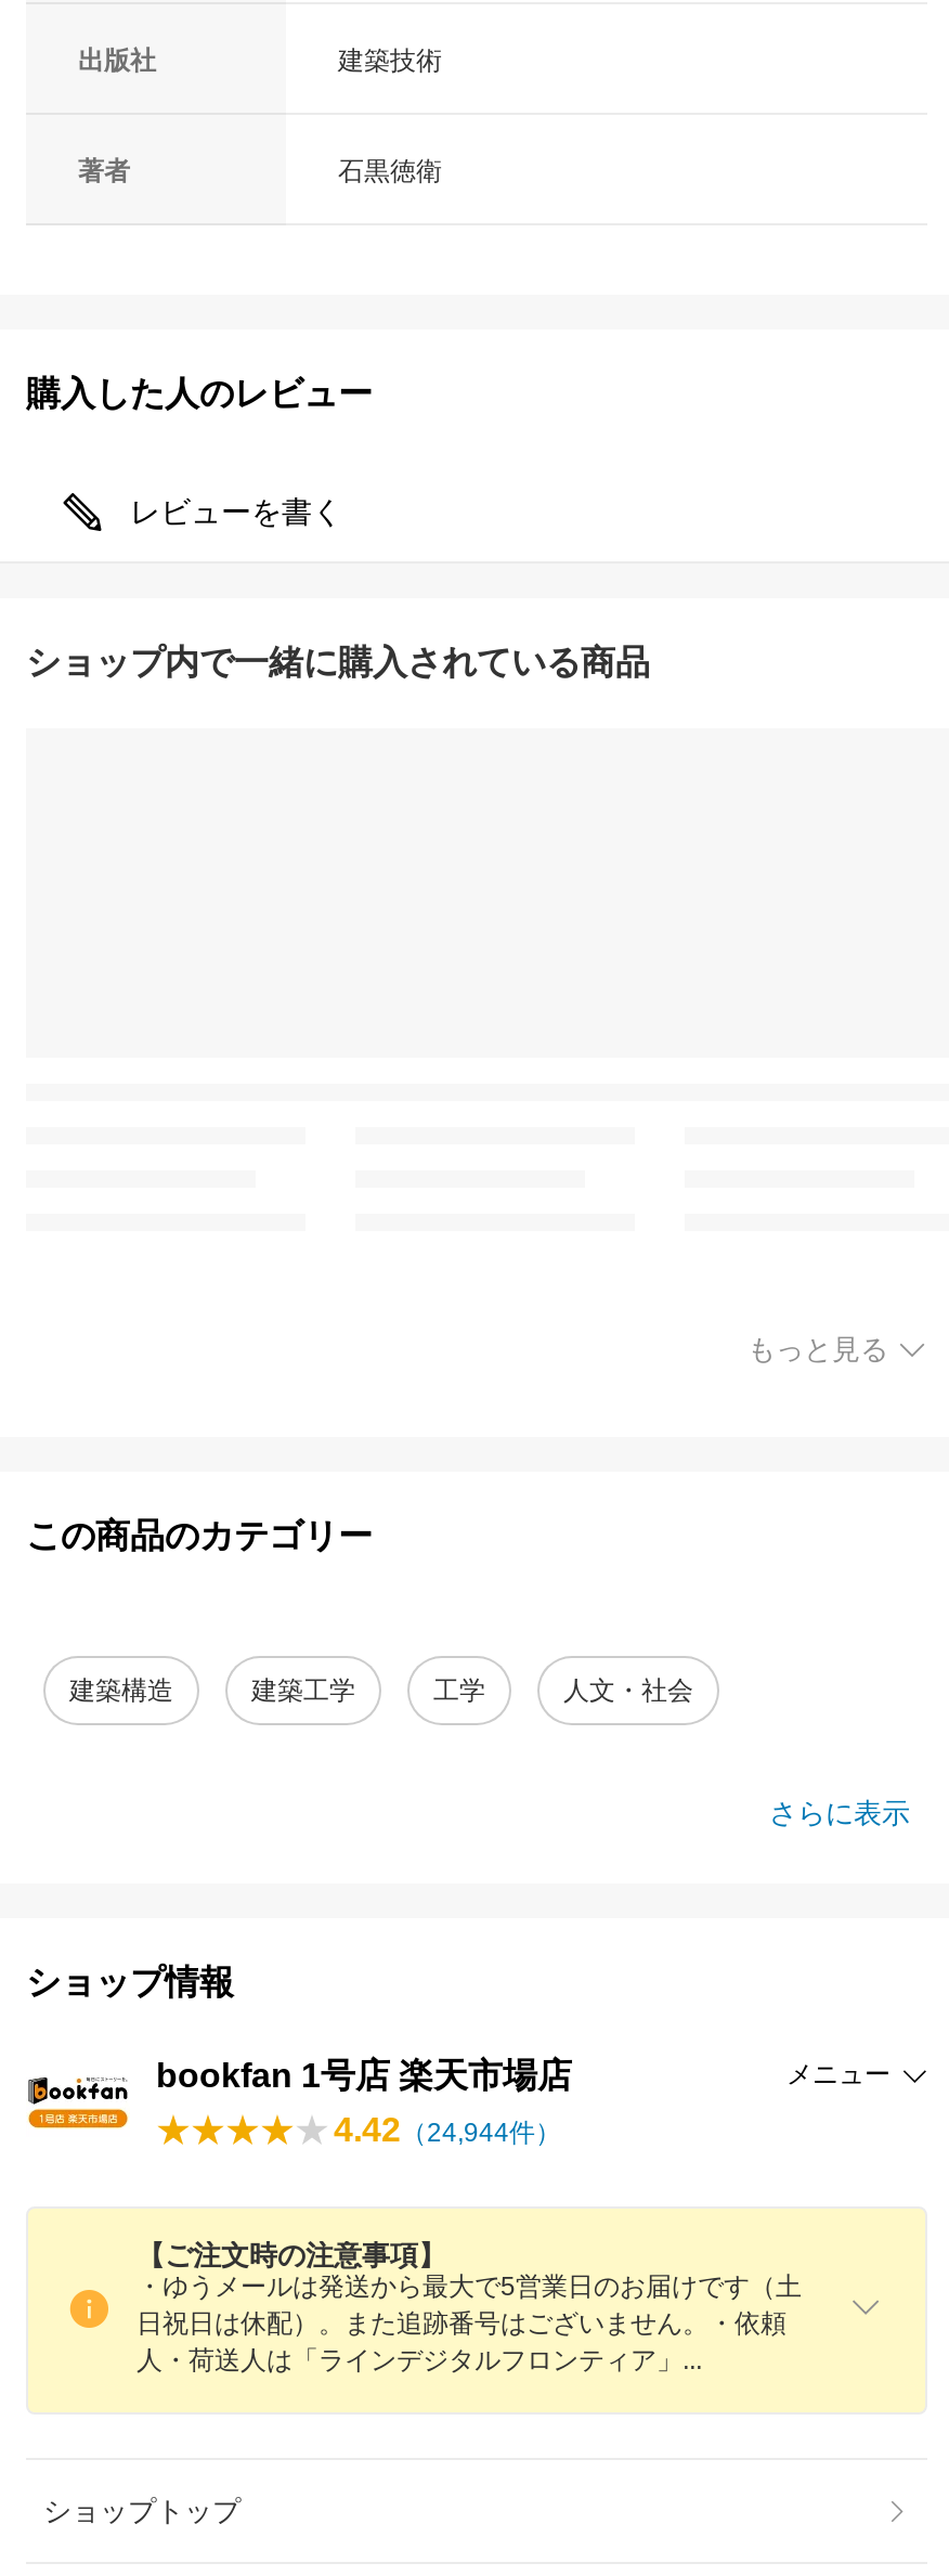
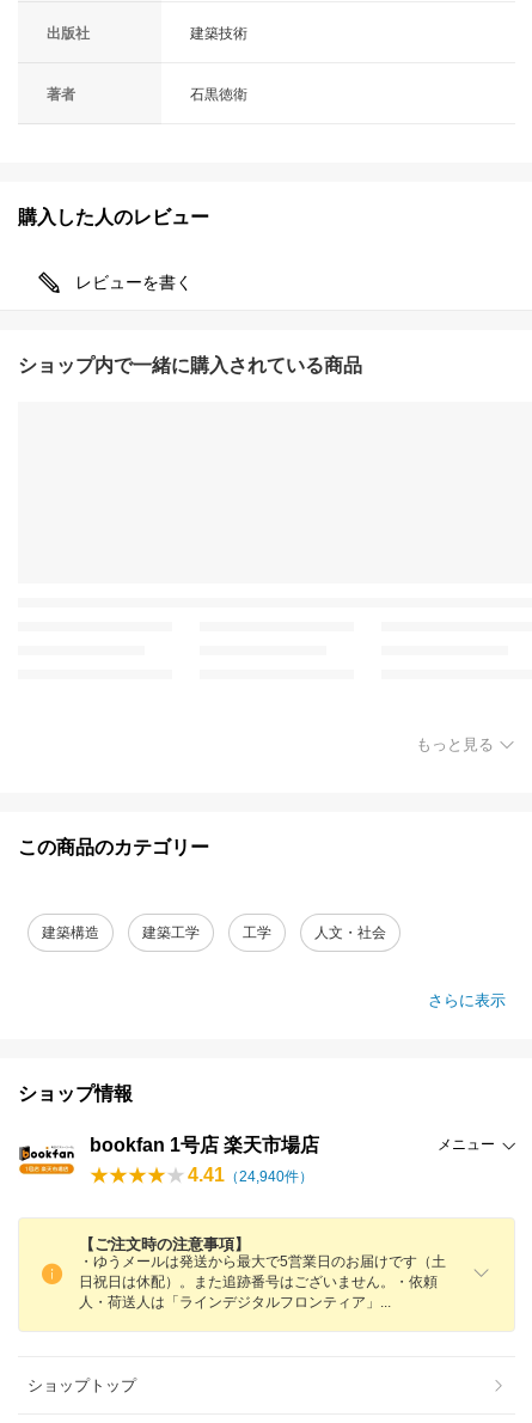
[334,2111,561,2148] 4.42（24,944件） -> [188,1165,313,1185] 4.41（24,940件）

